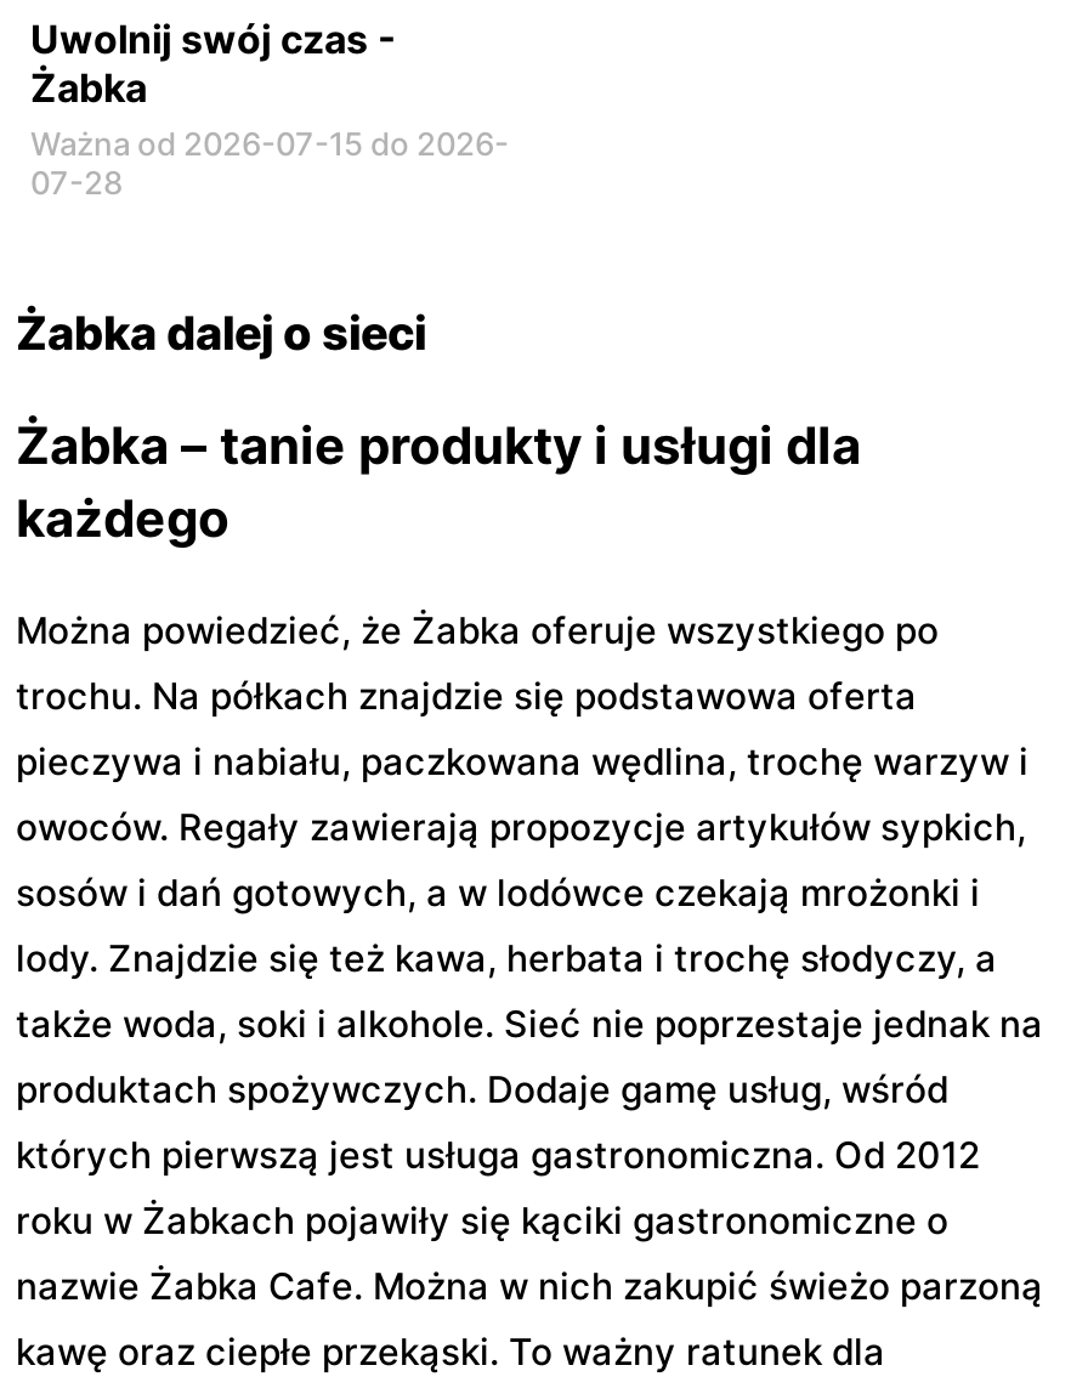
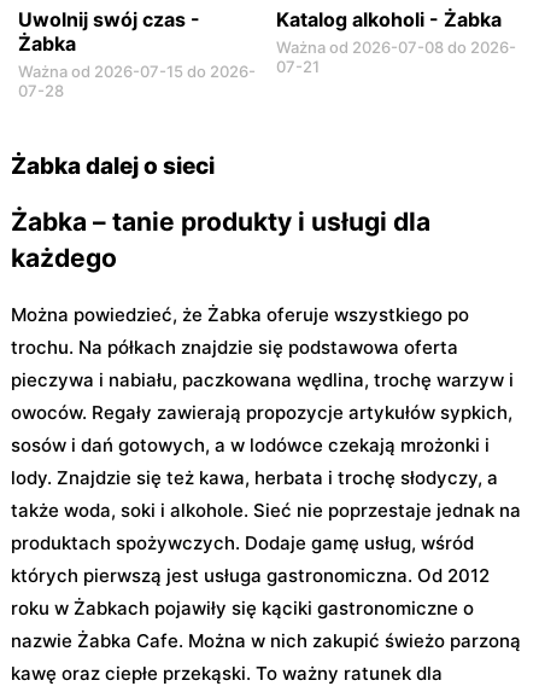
none -> [276,7,516,76] Katalog alkoholi - Żabka | Ważna od 2026-07-08 do 2026- | 07-21

